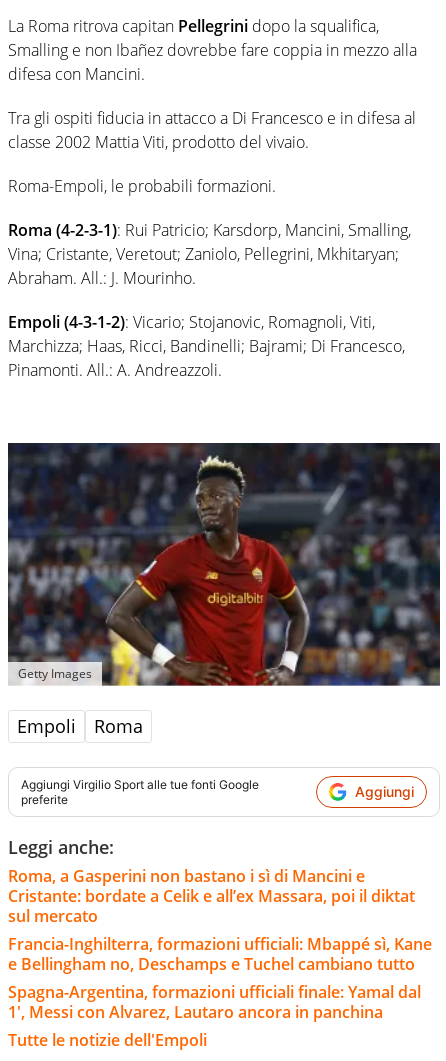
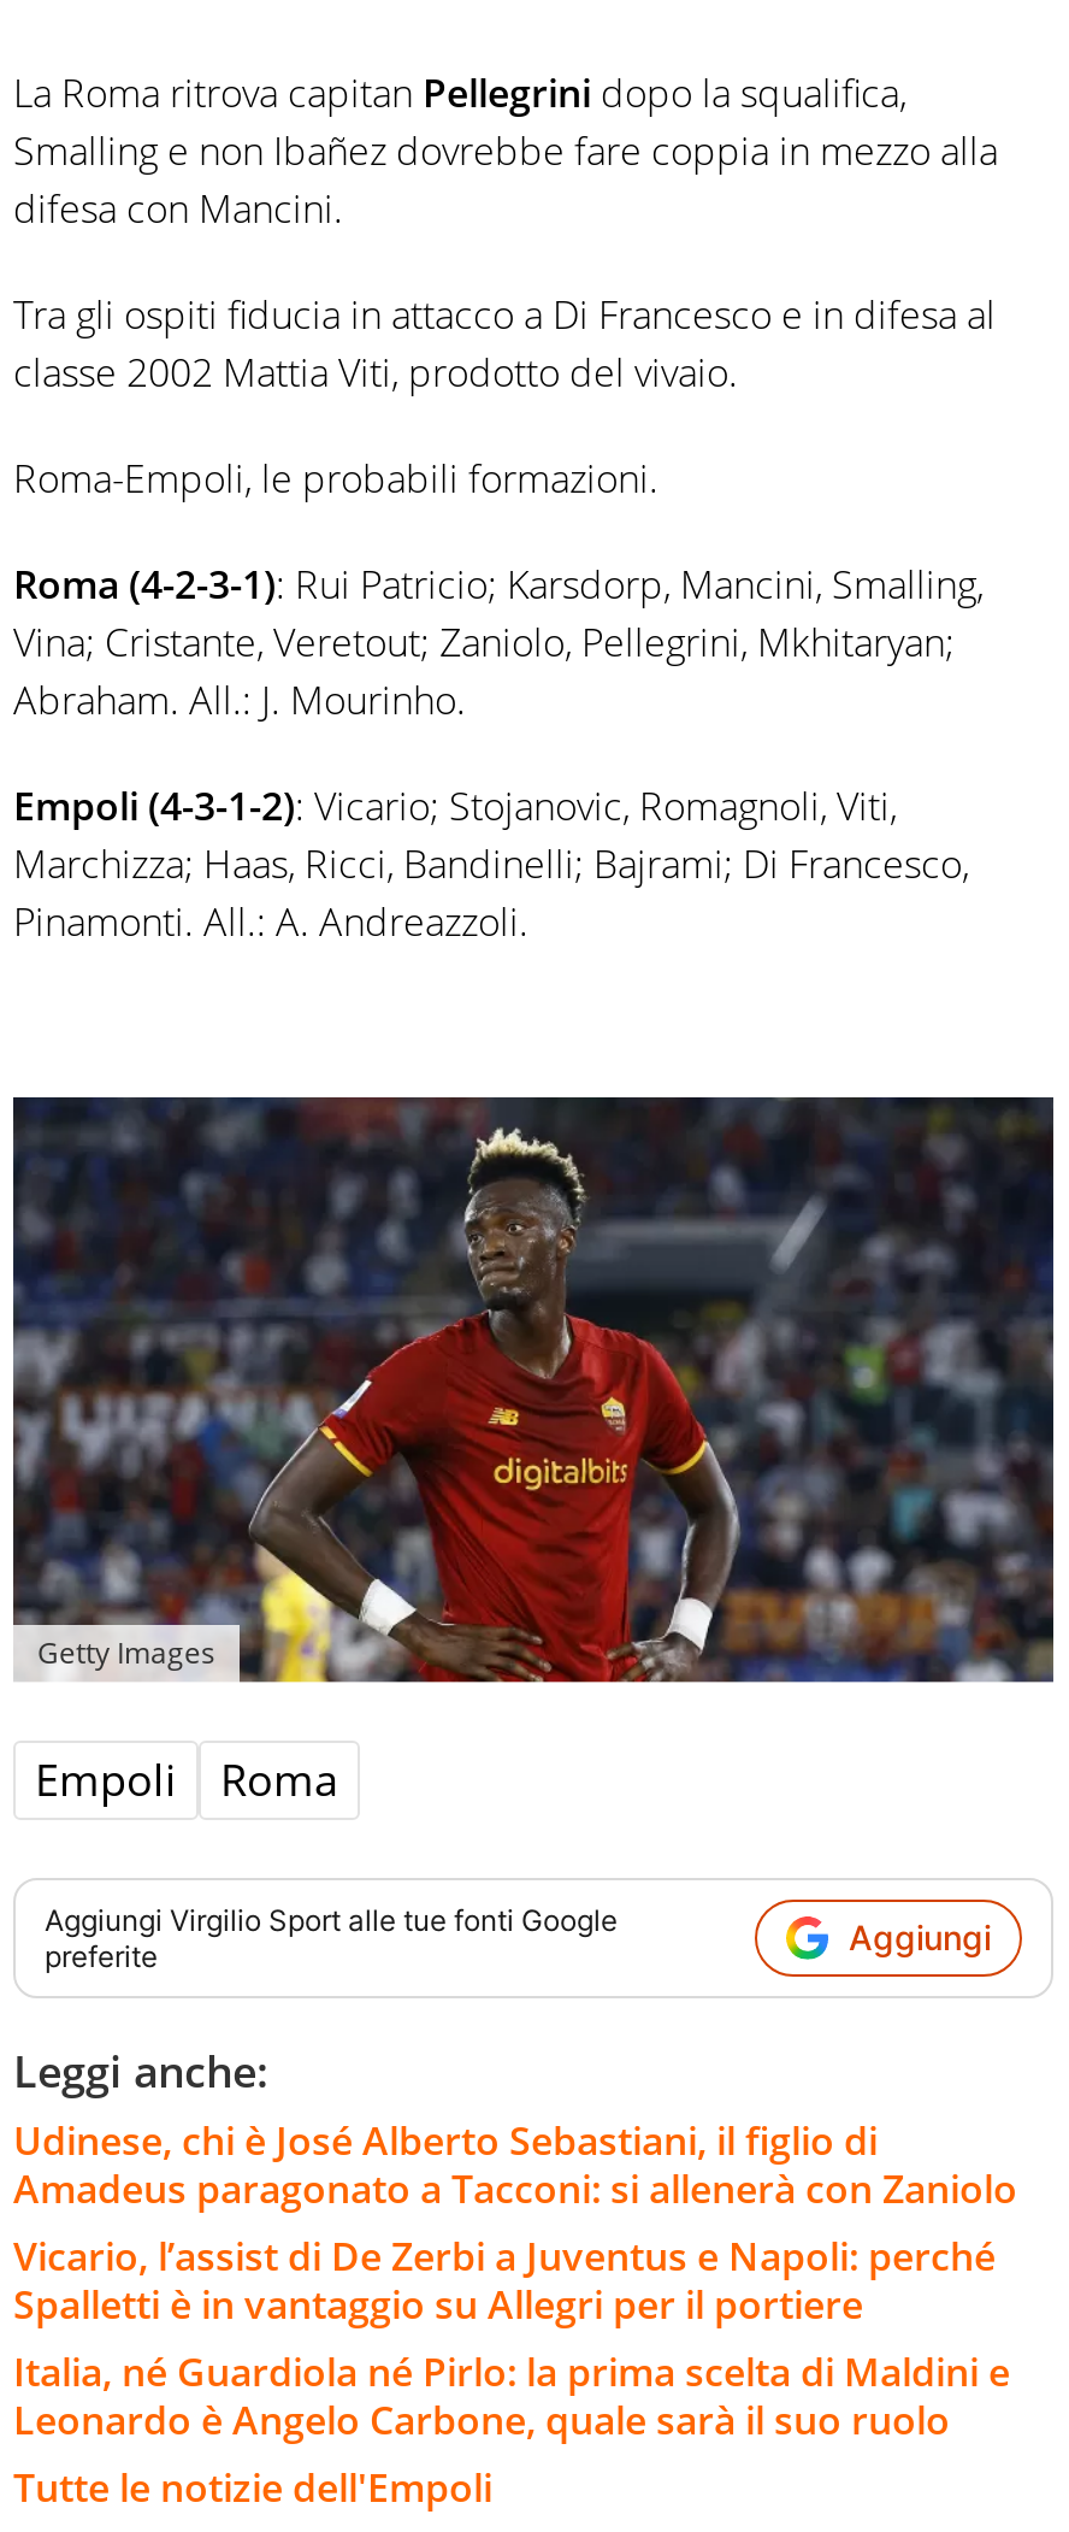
[8,865,432,1023] Roma, a Gasperini non bastano i sì di Mancini e | Cristante: bordate a Celik e all’ex Massara, poi il diktat | sul mercato | Francia-Inghilterra, formazioni ufficiali: Mbappé sì, Kane | e Bellingham no, Deschamps e Tuchel cambiano tutto | Spagna-Argentina, formazioni ufficiali finale: Yamal dal | 1', Messi con Alvarez, Lautaro ancora in panchina -> [13,2114,1017,2446] Udinese, chi è José Alberto Sebastiani, il figlio di | Amadeus paragonato a Tacconi: si allenerà con Zaniolo | Vicario, l’assist di De Zerbi a Juventus e Napoli: perché | Spalletti è in vantaggio su Allegri per il portiere | Italia, né Guardiola né Pirlo: la prima scelta di Maldini e | Leonardo è Angelo Carbone, quale sarà il suo ruolo

